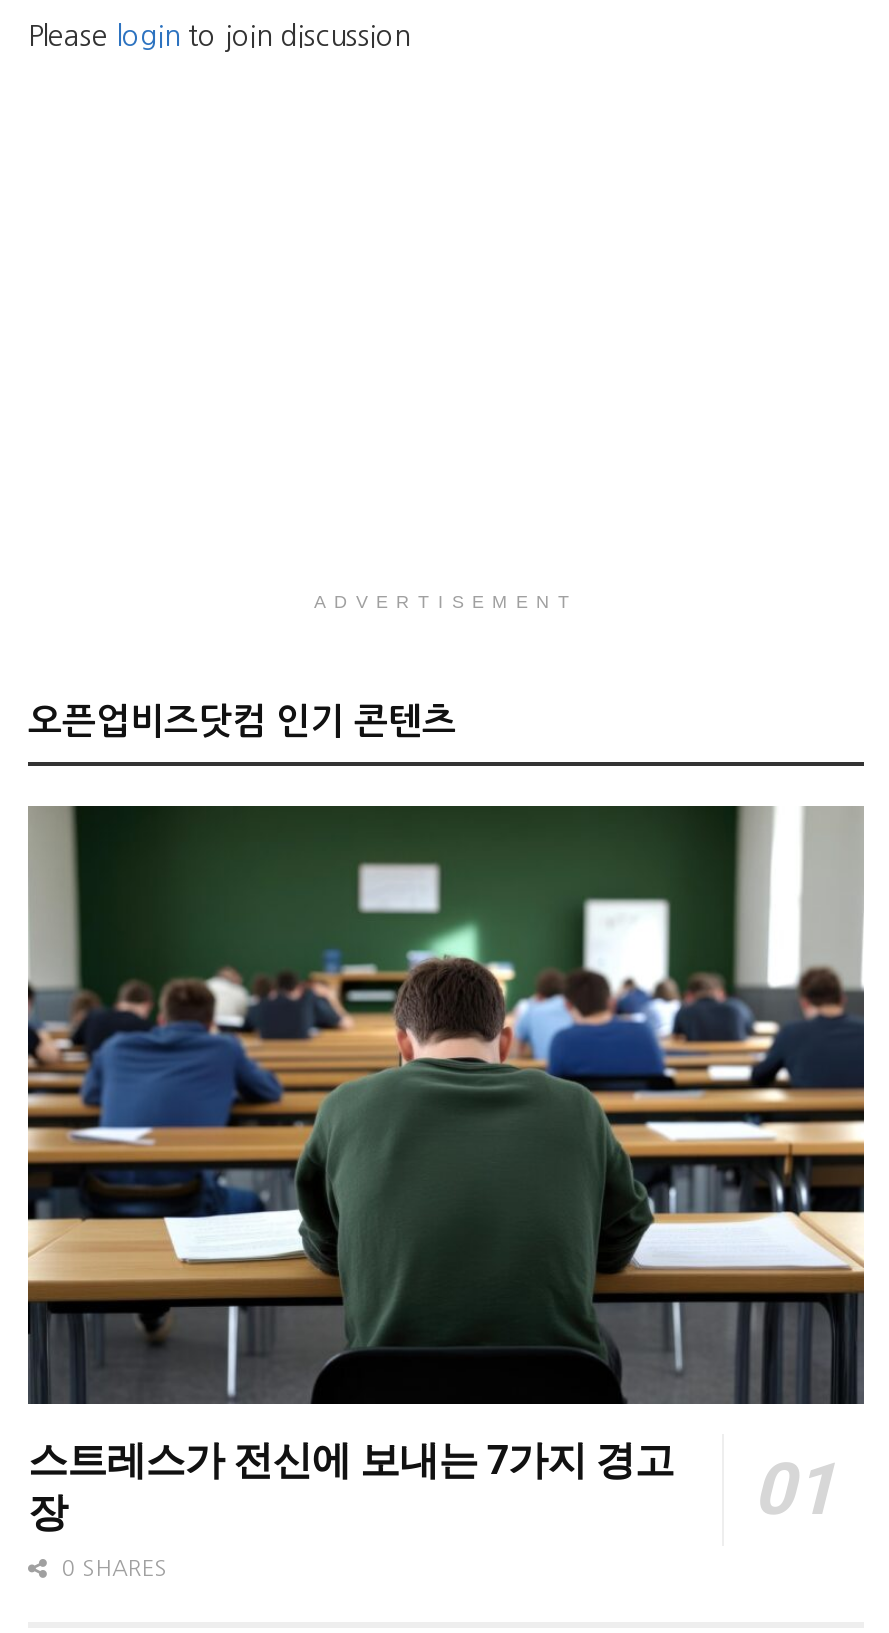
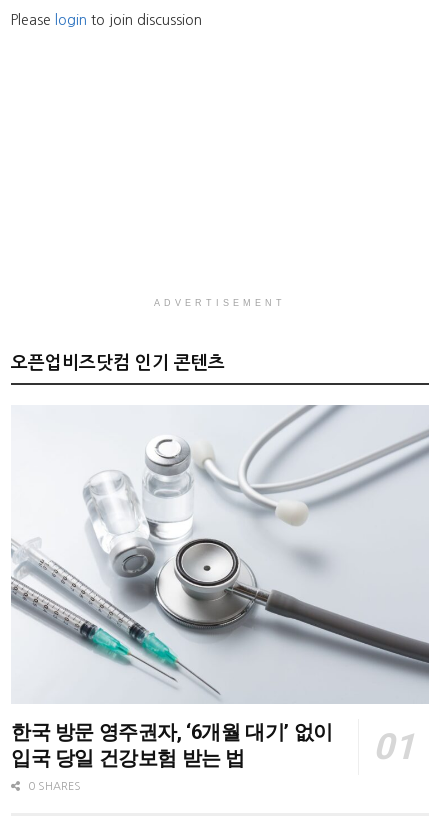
[26,804,866,1536] [image] | 스트레스가 전신에 보내는 7가지 경고 | 장 -> [10,405,430,770] [image] | 한국 방문 영주권자, ‘6개월 대기’ 없이 | 입국 당일 건강보험 받는 법

